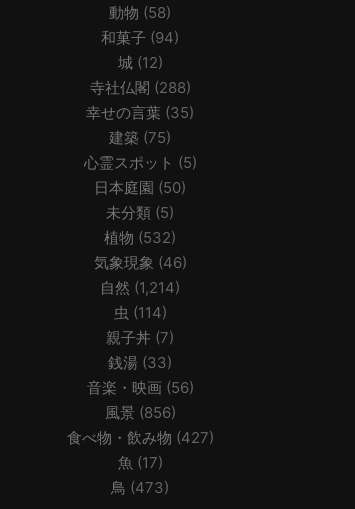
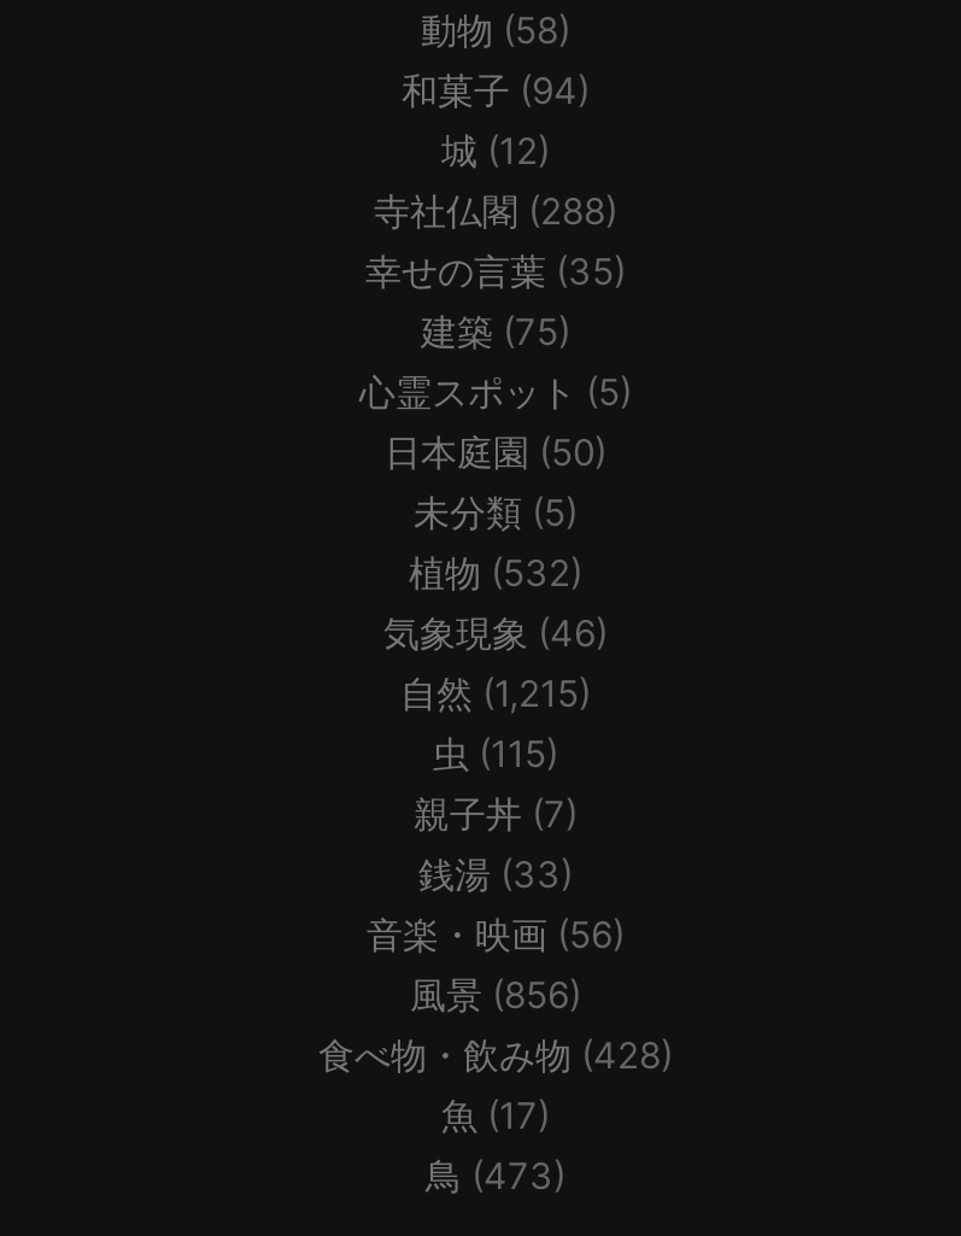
[100,278,180,297] 自然(1,214) -> [400,670,591,716] 自然(1,215)
[113,303,166,322] 虫(114) -> [433,731,558,777] 虫(115)
[66,428,213,447] 食べ物・飲み物(427) -> [318,1032,673,1078] 食べ物・飲み物(428)

